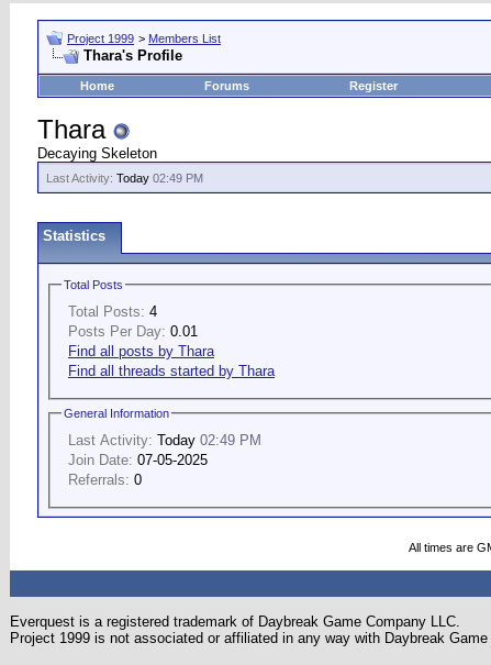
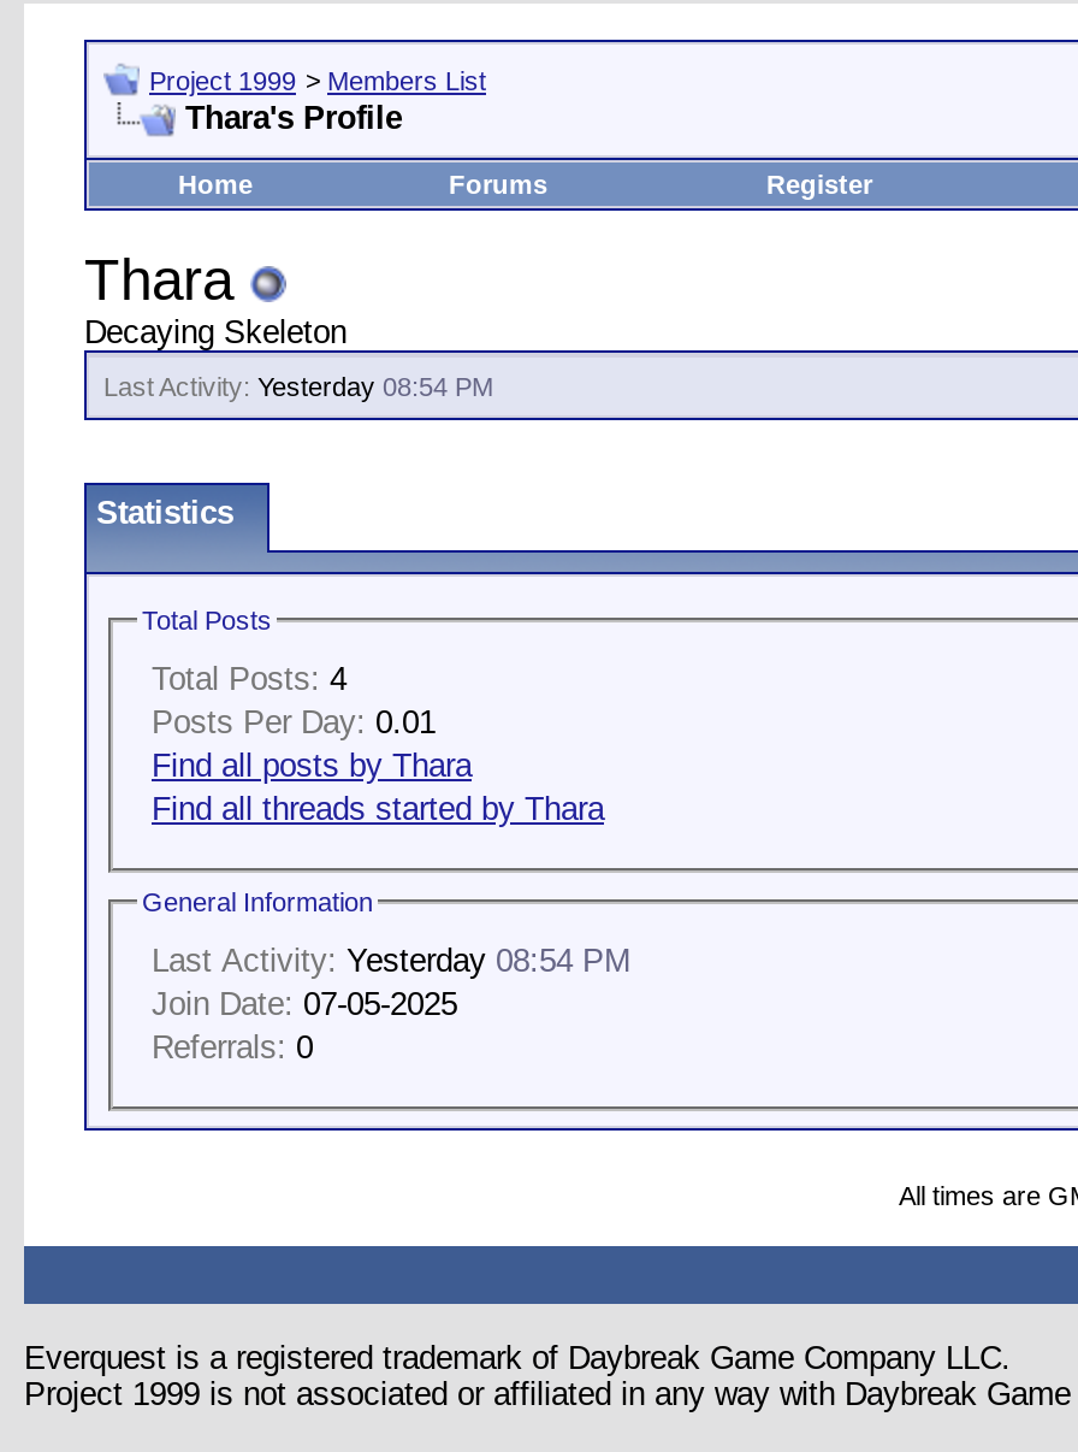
[46,171,203,185] Last Activity: Today 02:49 PM -> [103,372,493,401] Last Activity: Yesterday 08:54 PM
[68,432,261,448] Last Activity: Today 02:49 PM -> [152,942,630,978] Last Activity: Yesterday 08:54 PM

